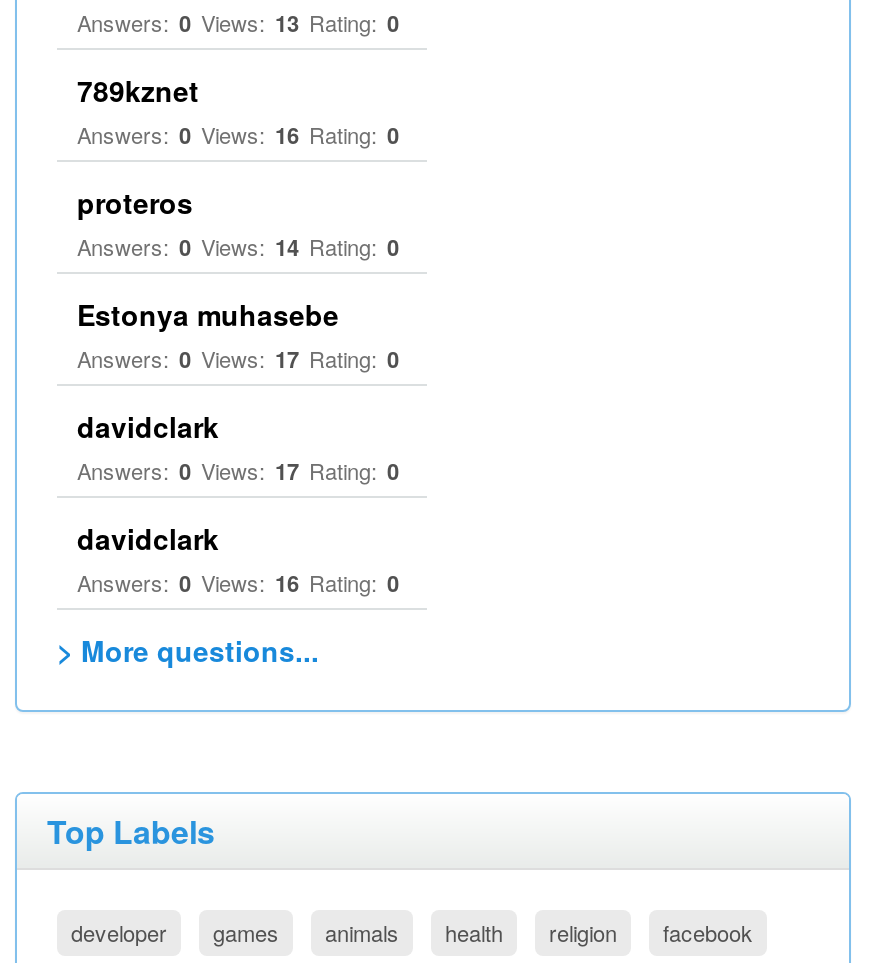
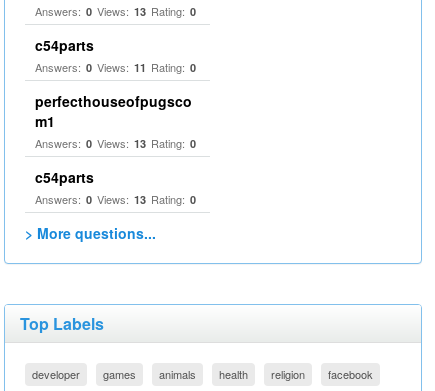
[77,70,399,598] 789kznet | Answers: 0 Views: 16 Rating: 0 | proteros | Answers: 0 Views: 14 Rating: 0 | Estonya muhasebe | Answers: 0 Views: 17 Rating: 0 | davidclark | Answers: 0 Views: 17 Rating: 0 | davidclark | Answers: 0 Views: 16 Rating: 0 -> [35,35,196,207] c54parts | Answers: 0 Views: 11 Rating: 0 | perfecthouseofpugsco | m1 | Answers: 0 Views: 13 Rating: 0 | c54parts | Answers: 0 Views: 13 Rating: 0

